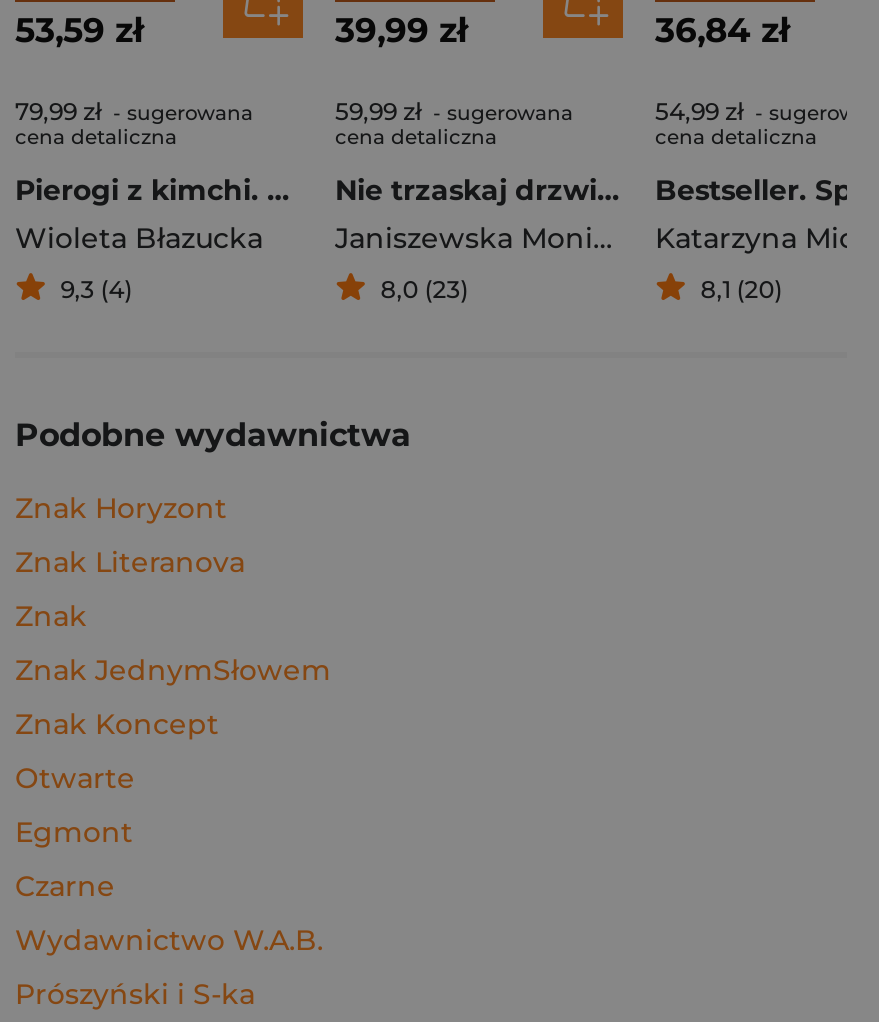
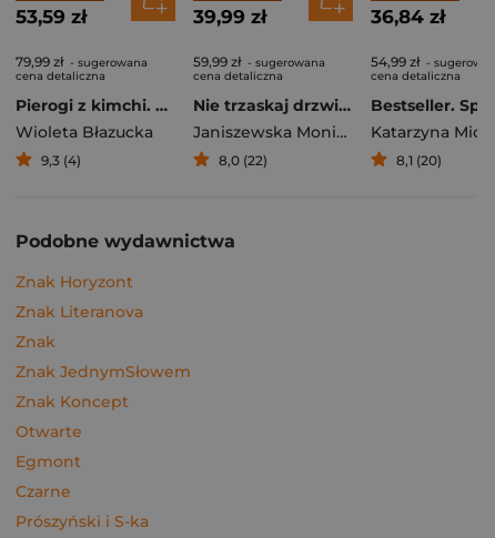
[381,274,469,304] 8,0 (23) -> [218,152,267,169] 8,0 (22)
[15,922,323,958] Wydawnictwo W.A.B. -> none

